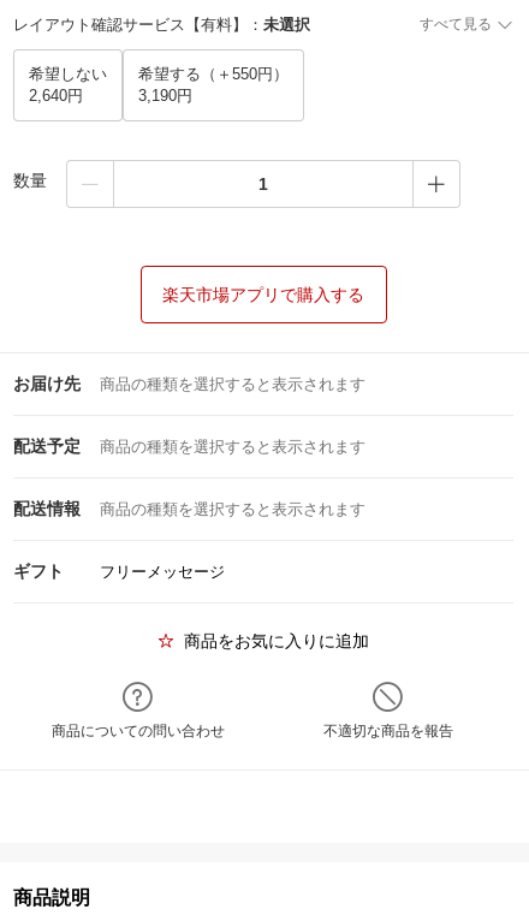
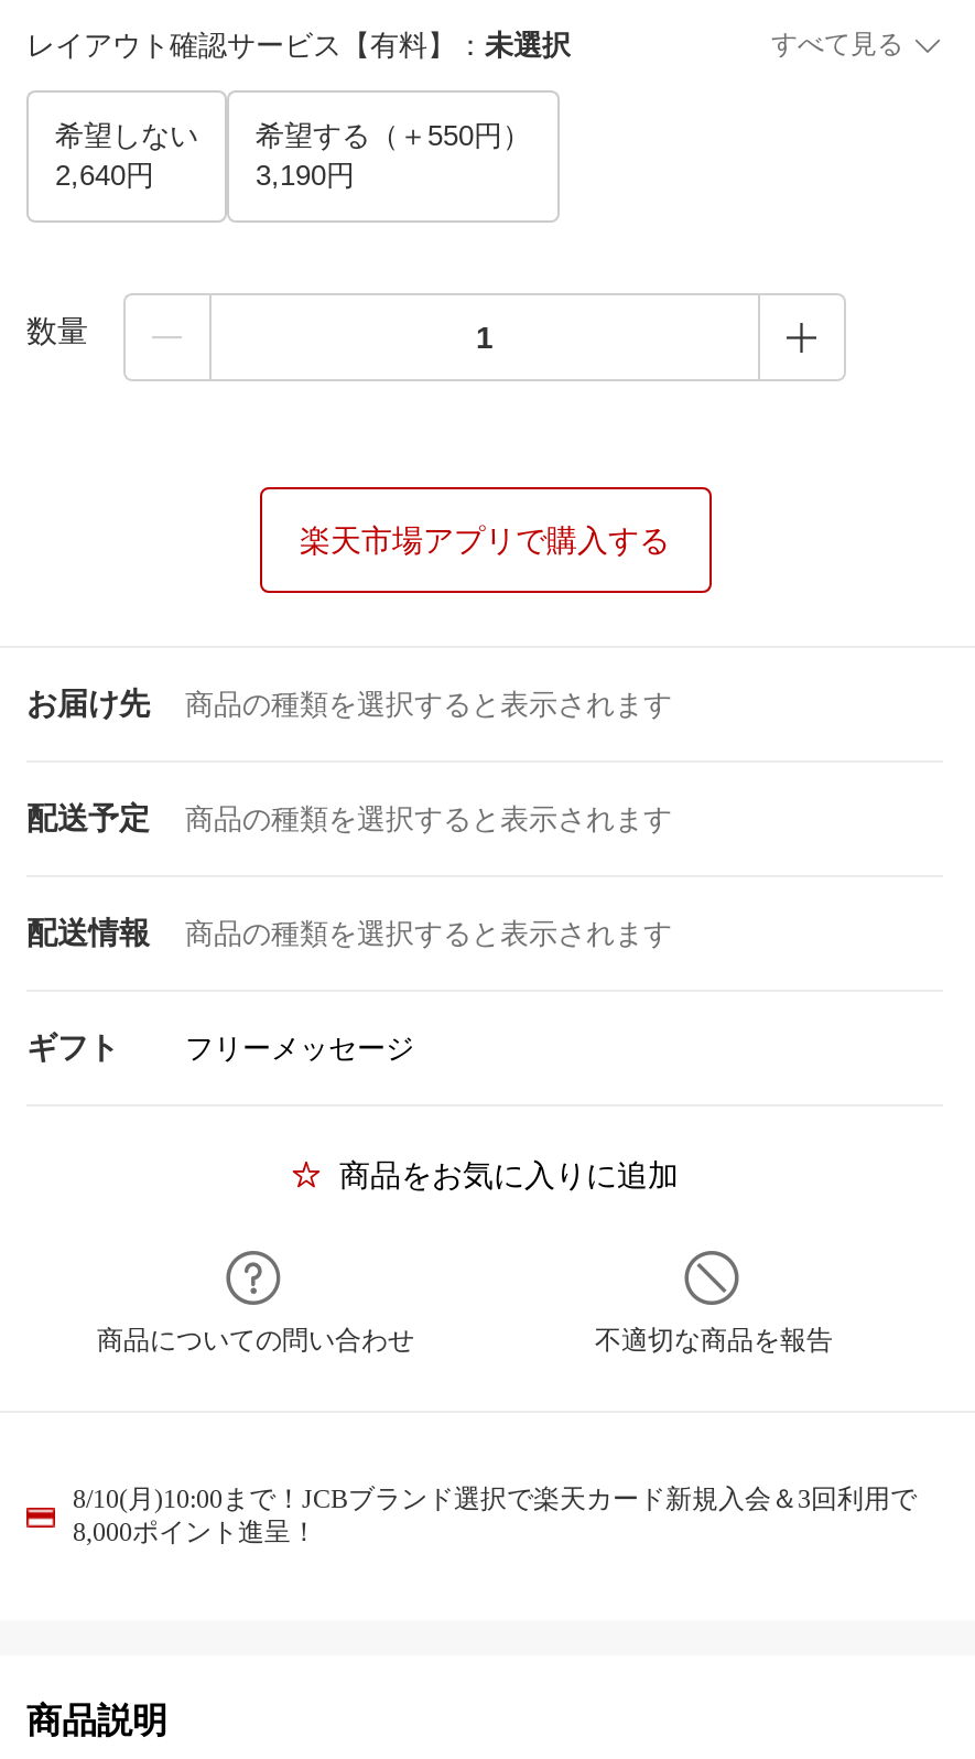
none -> [73,1483,917,1547] 8/10(月)10:00まで！JCBブランド選択で楽天カード新規入会＆3回利用で | 8,000ポイント進呈！

